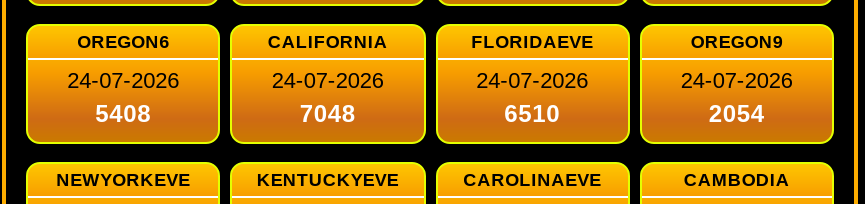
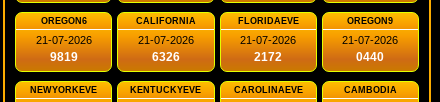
[67,68,179,92] 24-07-2026 -> [36,34,92,46] 21-07-2026
[272,68,384,92] 24-07-2026 -> [138,34,194,46] 21-07-2026
[476,68,588,92] 24-07-2026 -> [240,34,296,46] 21-07-2026
[681,68,793,92] 24-07-2026 -> [342,34,398,46] 21-07-2026
[95,100,151,128] 5408 -> [50,50,78,64] 9819
[300,100,356,128] 7048 -> [152,50,180,64] 6326
[504,100,560,128] 6510 -> [254,50,282,64] 2172
[709,100,765,128] 2054 -> [356,50,384,64] 0440

